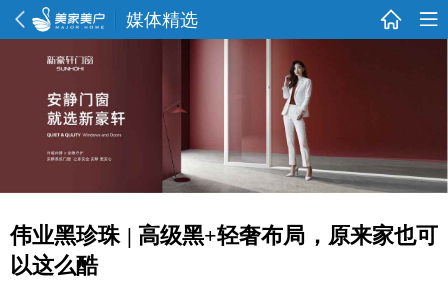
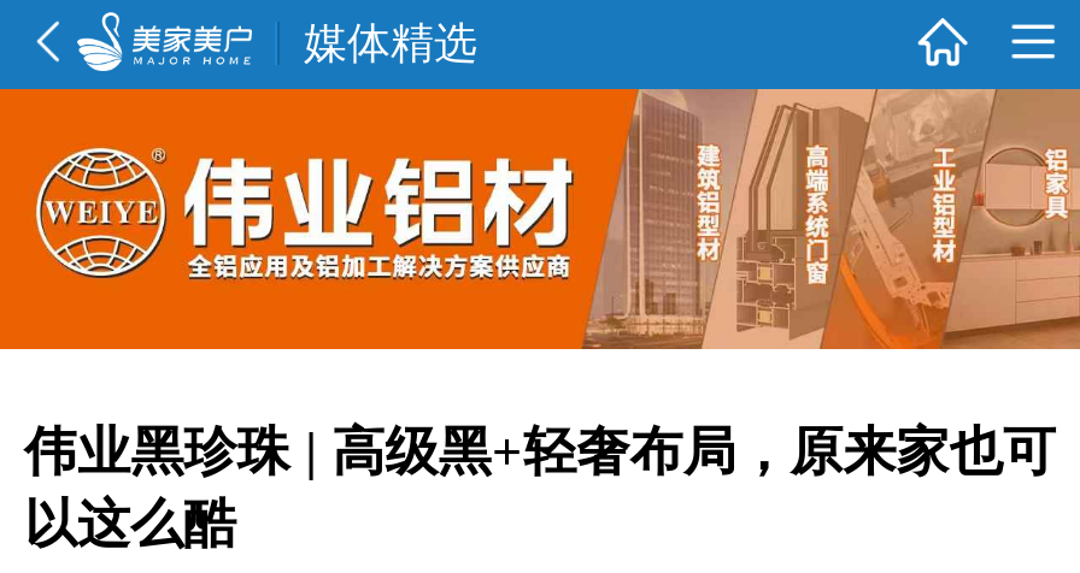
[3,38,445,194] [image] -> [7,87,1073,352] [image]

